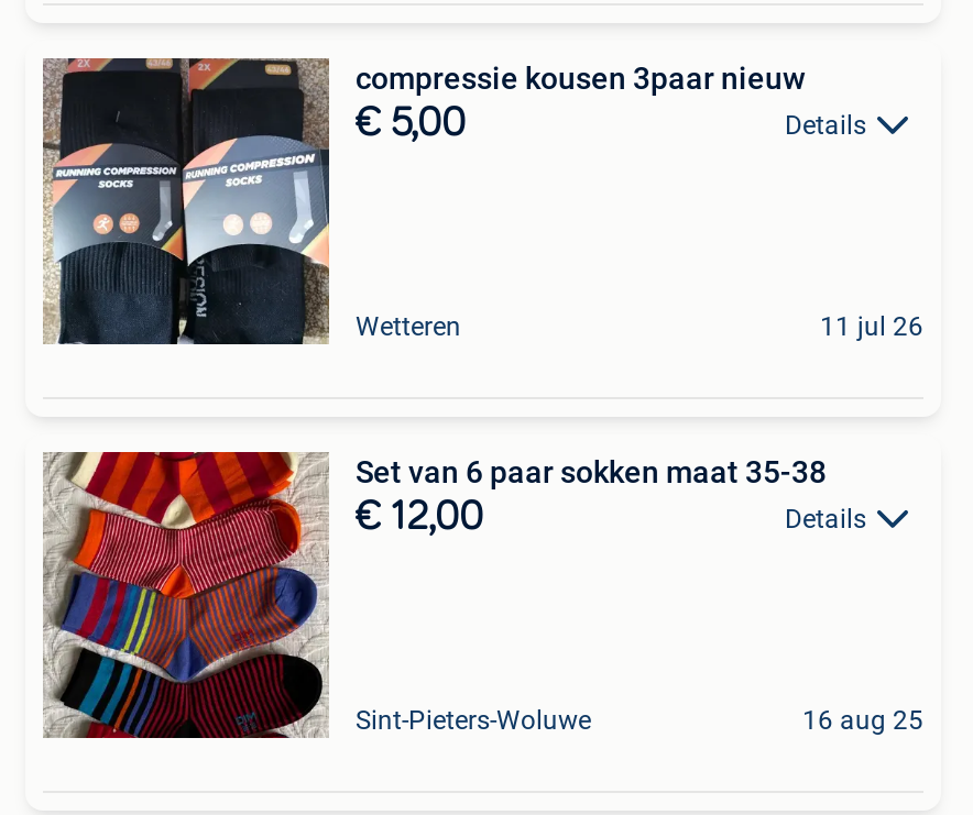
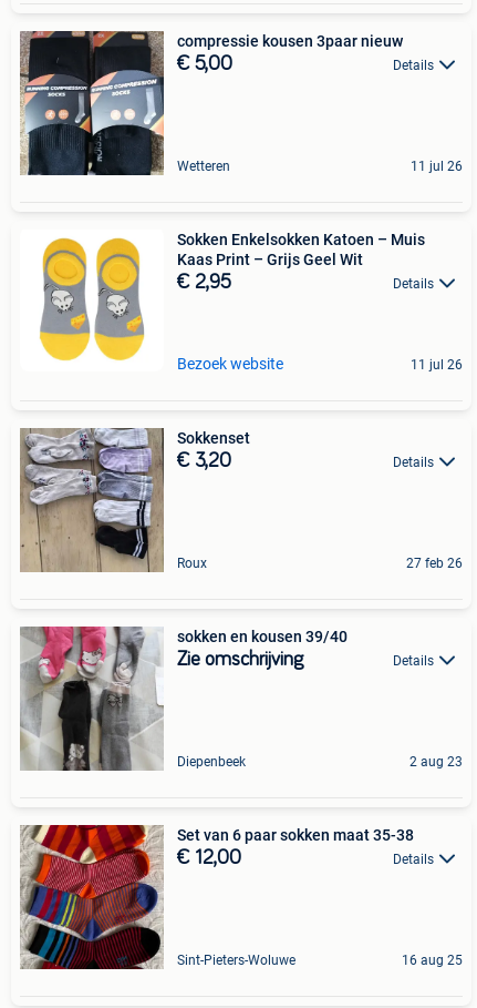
none -> [19,427,434,572] [image] | Sokkenset | € 3,20 | Details
none -> [20,625,434,771] [image] | sokken en kousen 39/40 | Zie omschrijving | Details
none -> [39,230,434,362] [image] | Sokken Enkelsokken Katoen – Muis | Kaas Print – Grijs Geel Wit | € 2,95 | Details
none -> [177,354,463,372] Bezoek website | 11 jul 26
none -> [177,555,463,571] Roux | 27 feb 26
none -> [177,754,463,769] Diepenbeek | 2 aug 23

